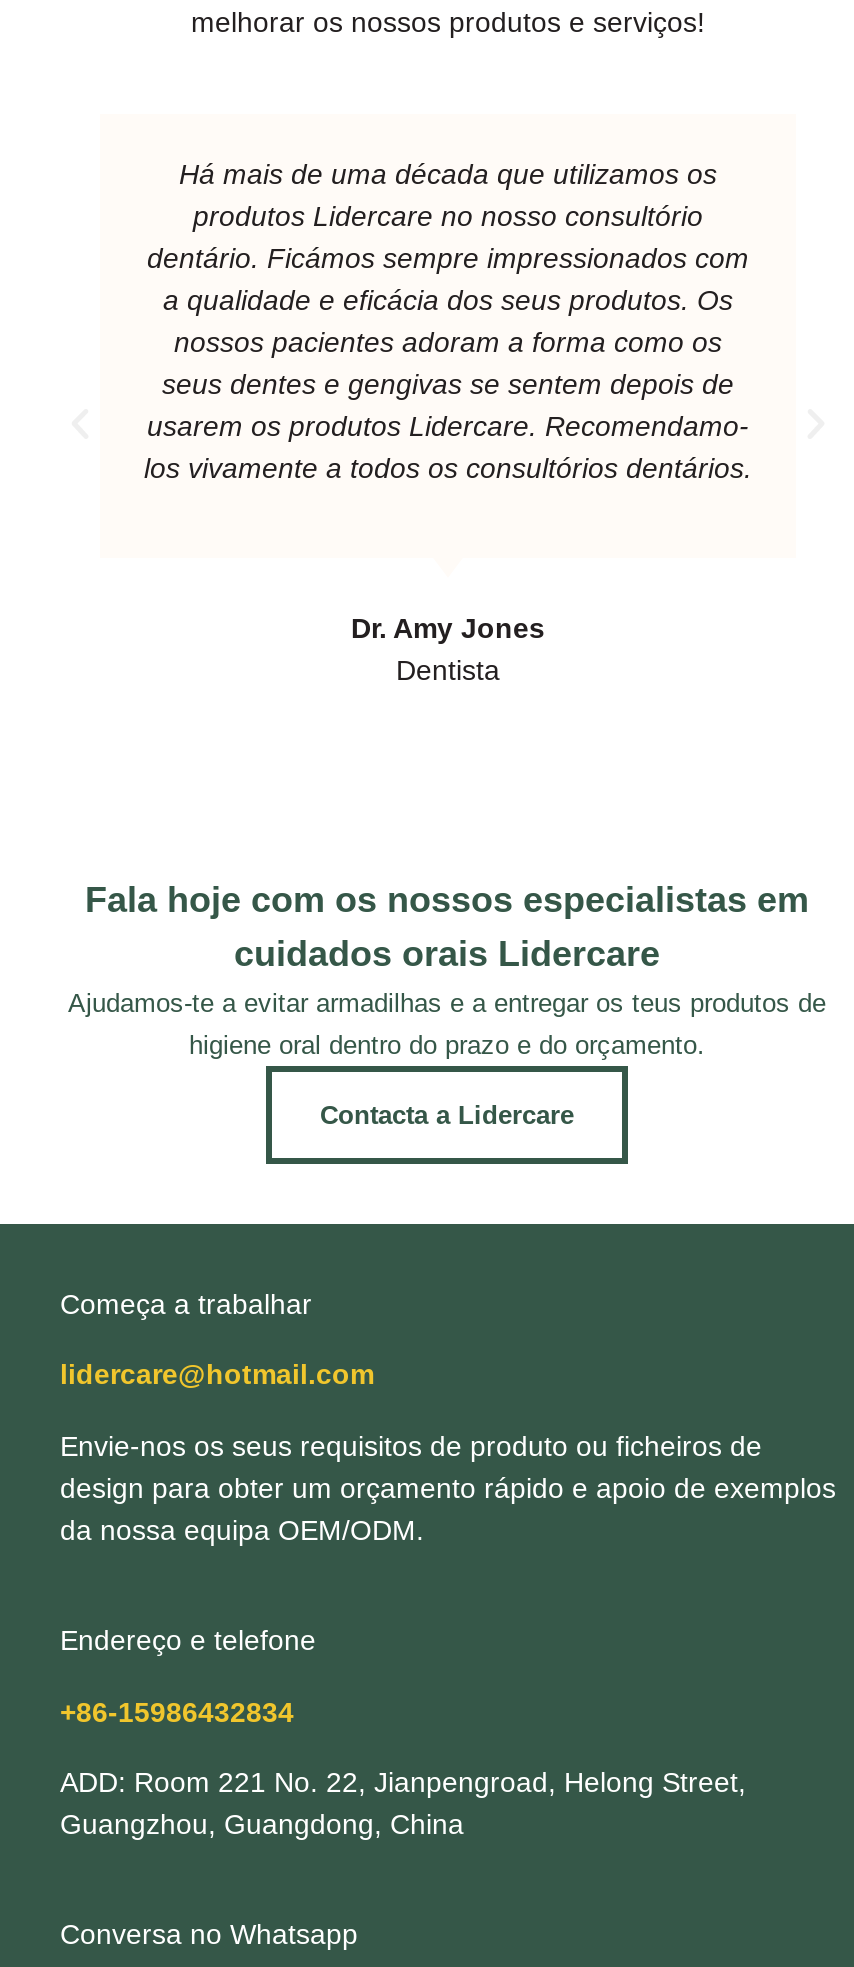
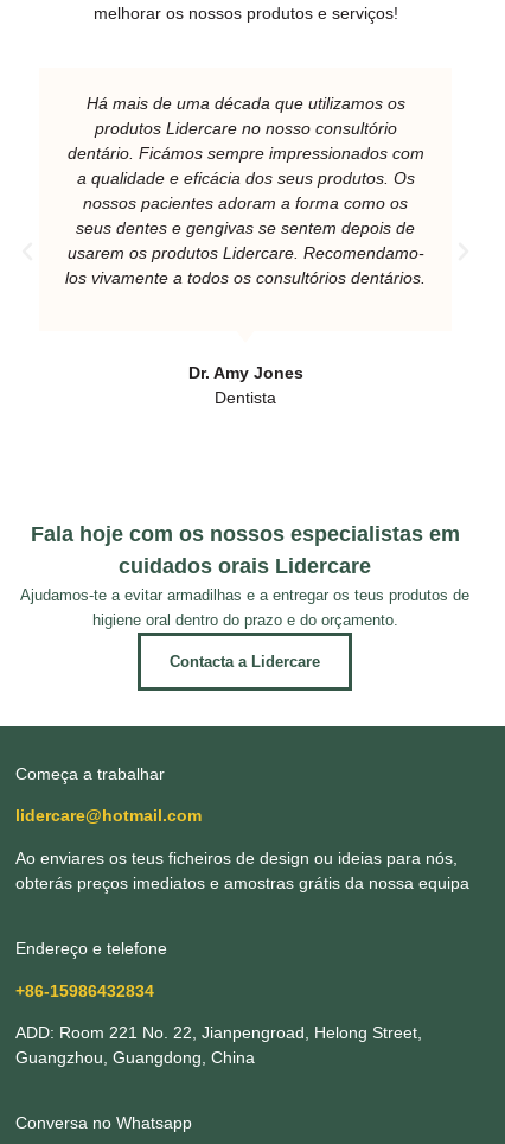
[60,1430,836,1546] Envie-nos os seus requisitos de produto ou ficheiros de | design para obter um orçamento rápido e apoio de exemplos | da nossa equipa OEM/ODM. -> [15,848,469,892] Ao enviares os teus ficheiros de design ou ideias para nós, | obterás preços imediatos e amostras grátis da nossa equipa

